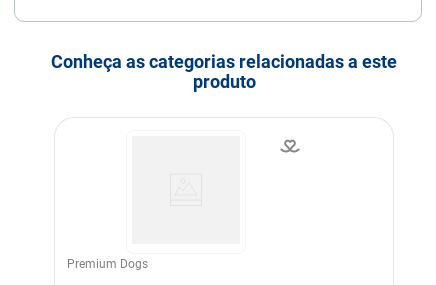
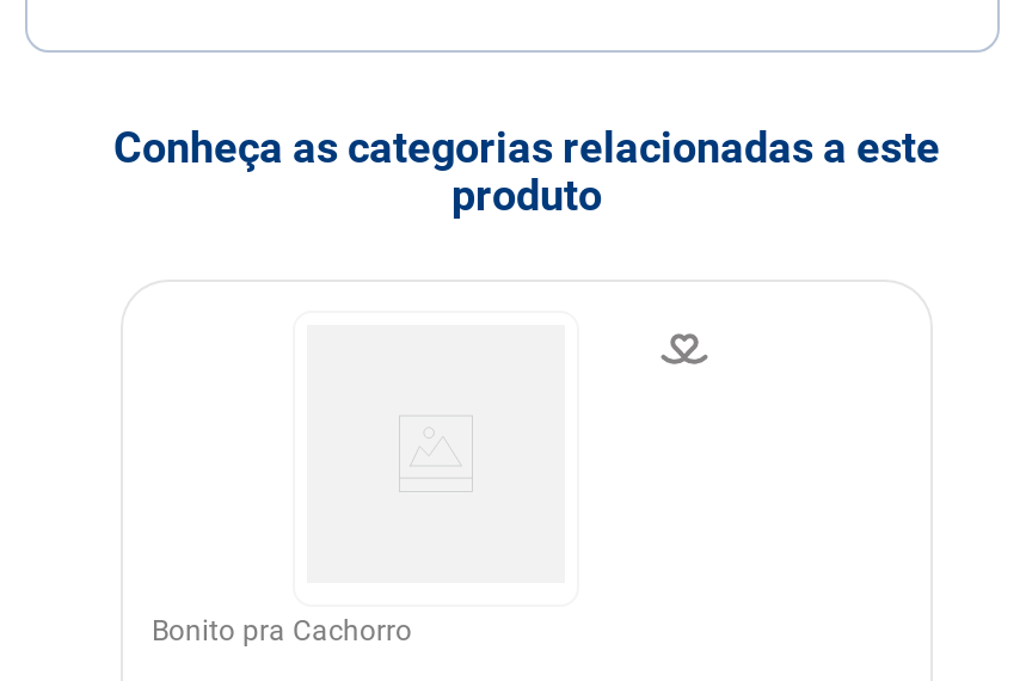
[67,257,148,271] Premium Dogs -> [152,614,412,648] Bonito pra Cachorro

